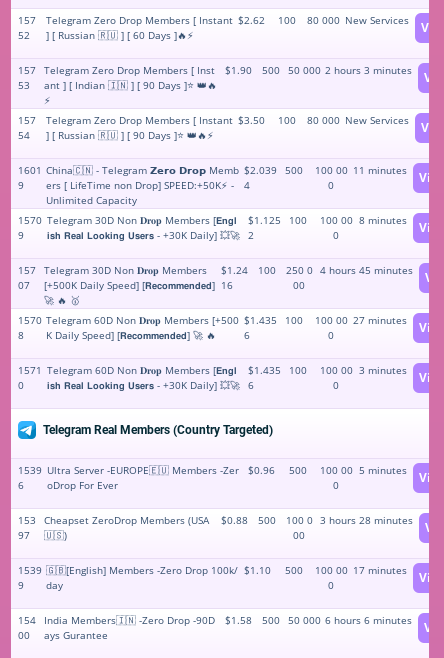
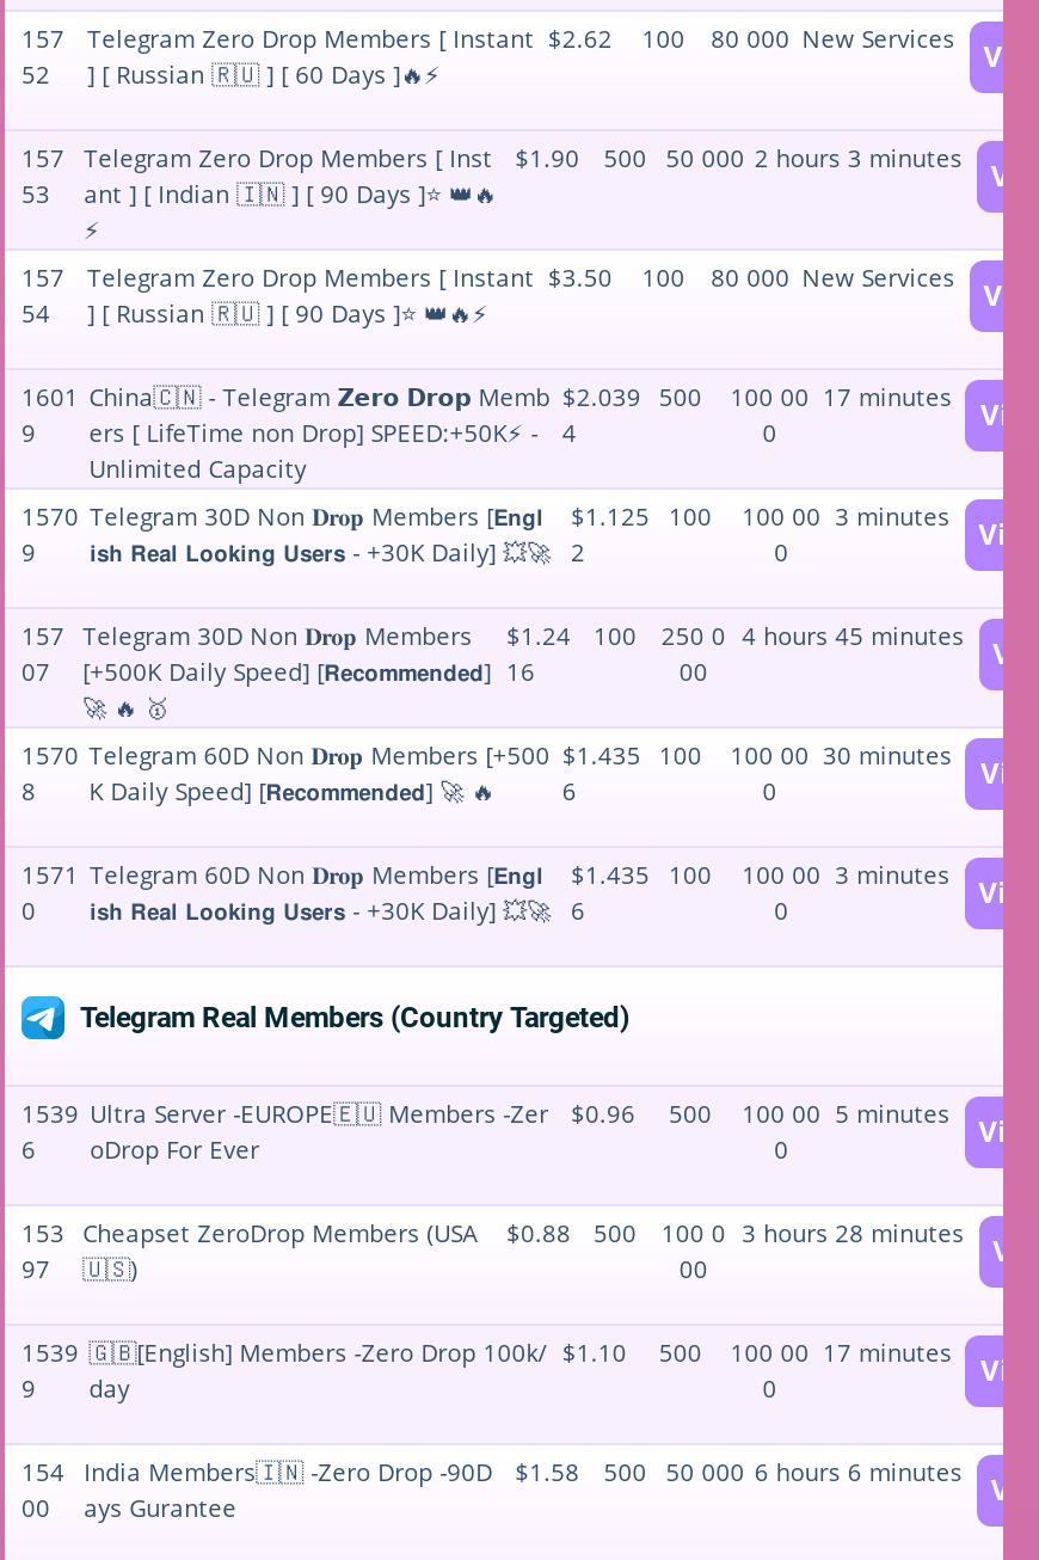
[353,163,407,177] 11 minutes -> [823,380,952,413] 17 minutes
[359,213,407,227] 8 minutes -> [835,499,950,533] 3 minutes
[353,313,407,327] 27 minutes -> [823,738,952,772] 30 minutes

